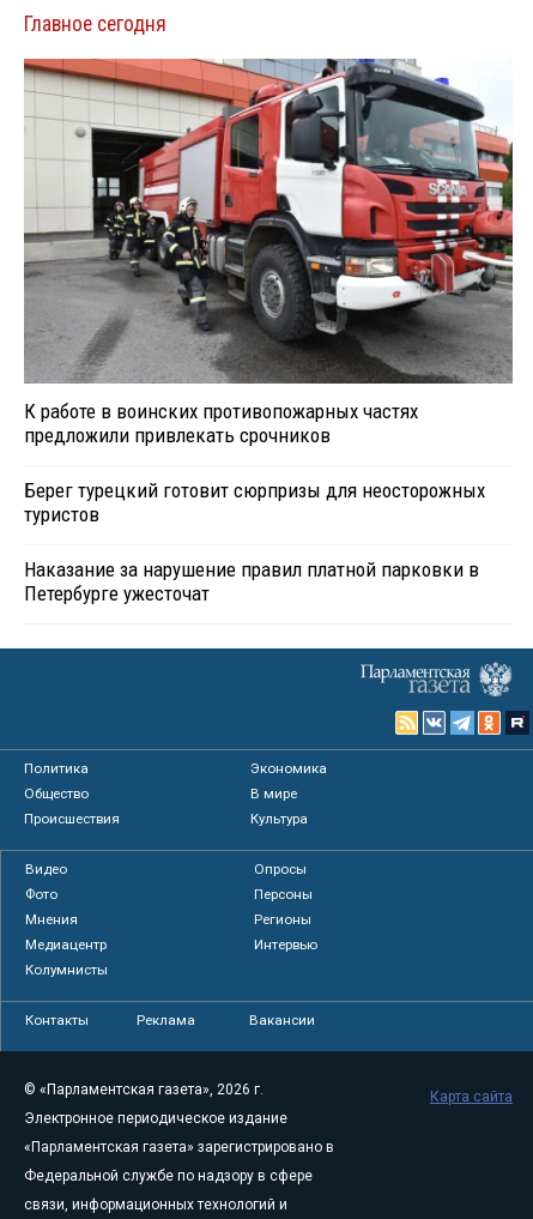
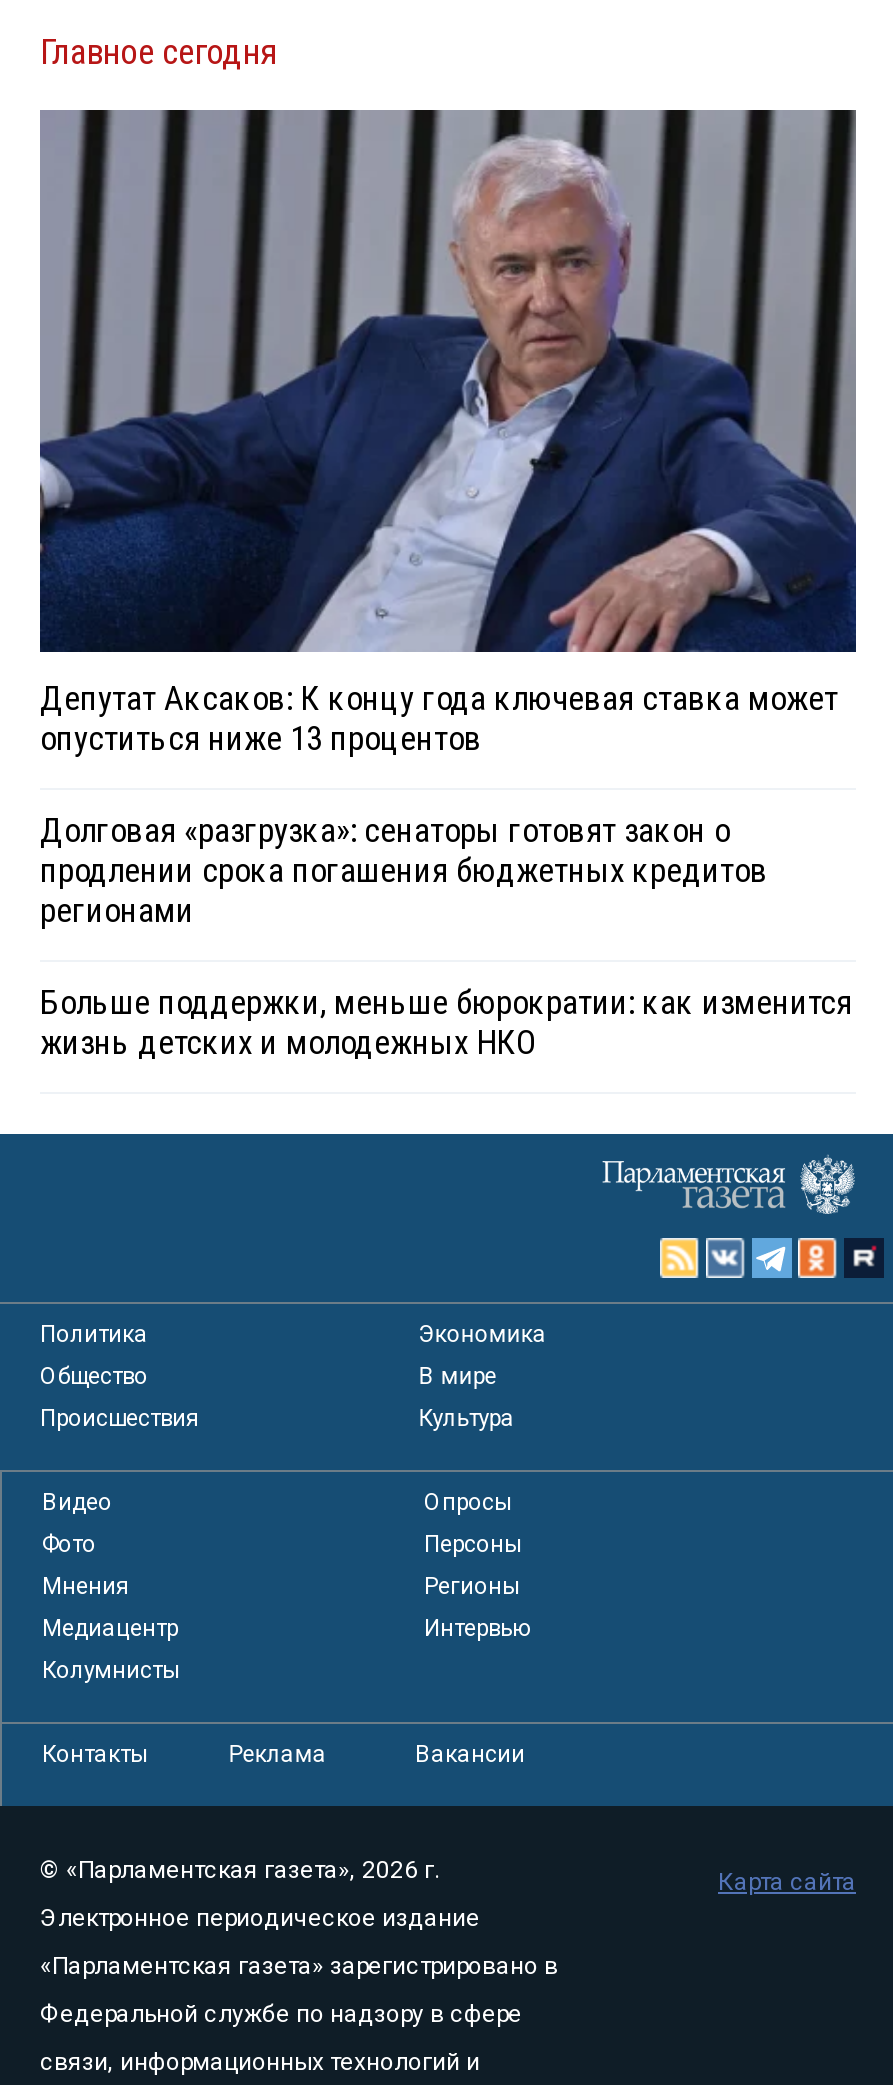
[23,58,514,447] [image] | К работе в воинских противопожарных частях | предложили привлекать срочников -> [40,108,858,758] [image] | Депутат Аксаков: К концу года ключевая ставка может | опуститься ниже 13 процентов
[24,478,485,526] Берег турецкий готовит сюрпризы для неосторожных | туристов -> [40,810,768,930] Долговая «разгрузка»: сенаторы готовят закон о | продлении срока погашения бюджетных кредитов | регионами
[24,557,479,605] Наказание за нарушение правил платной парковки в | Петербурге ужесточат -> [40,982,852,1062] Больше поддержки, меньше бюрократии: как изменится | жизнь детских и молодежных НКО

